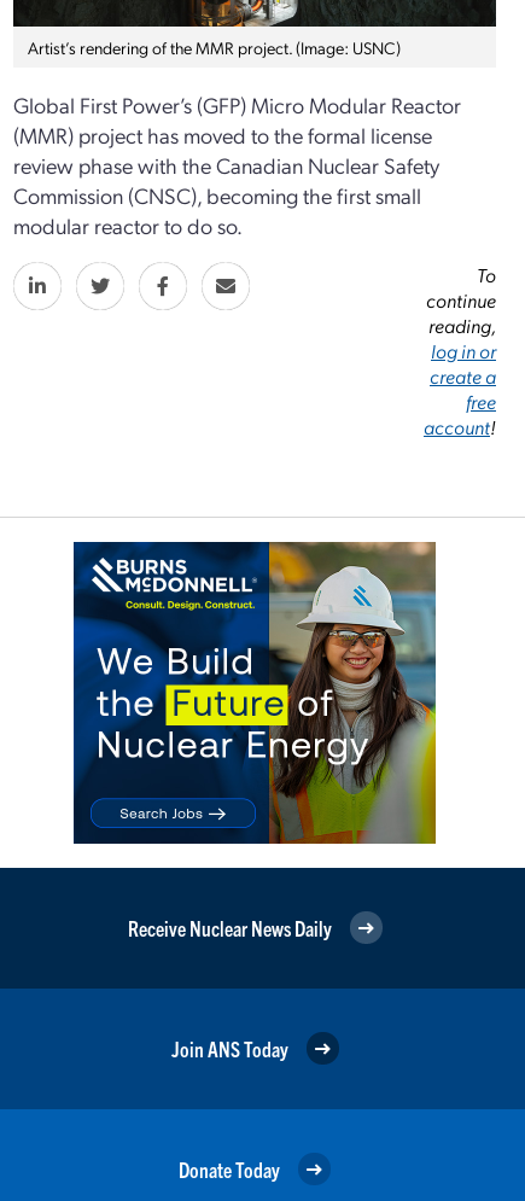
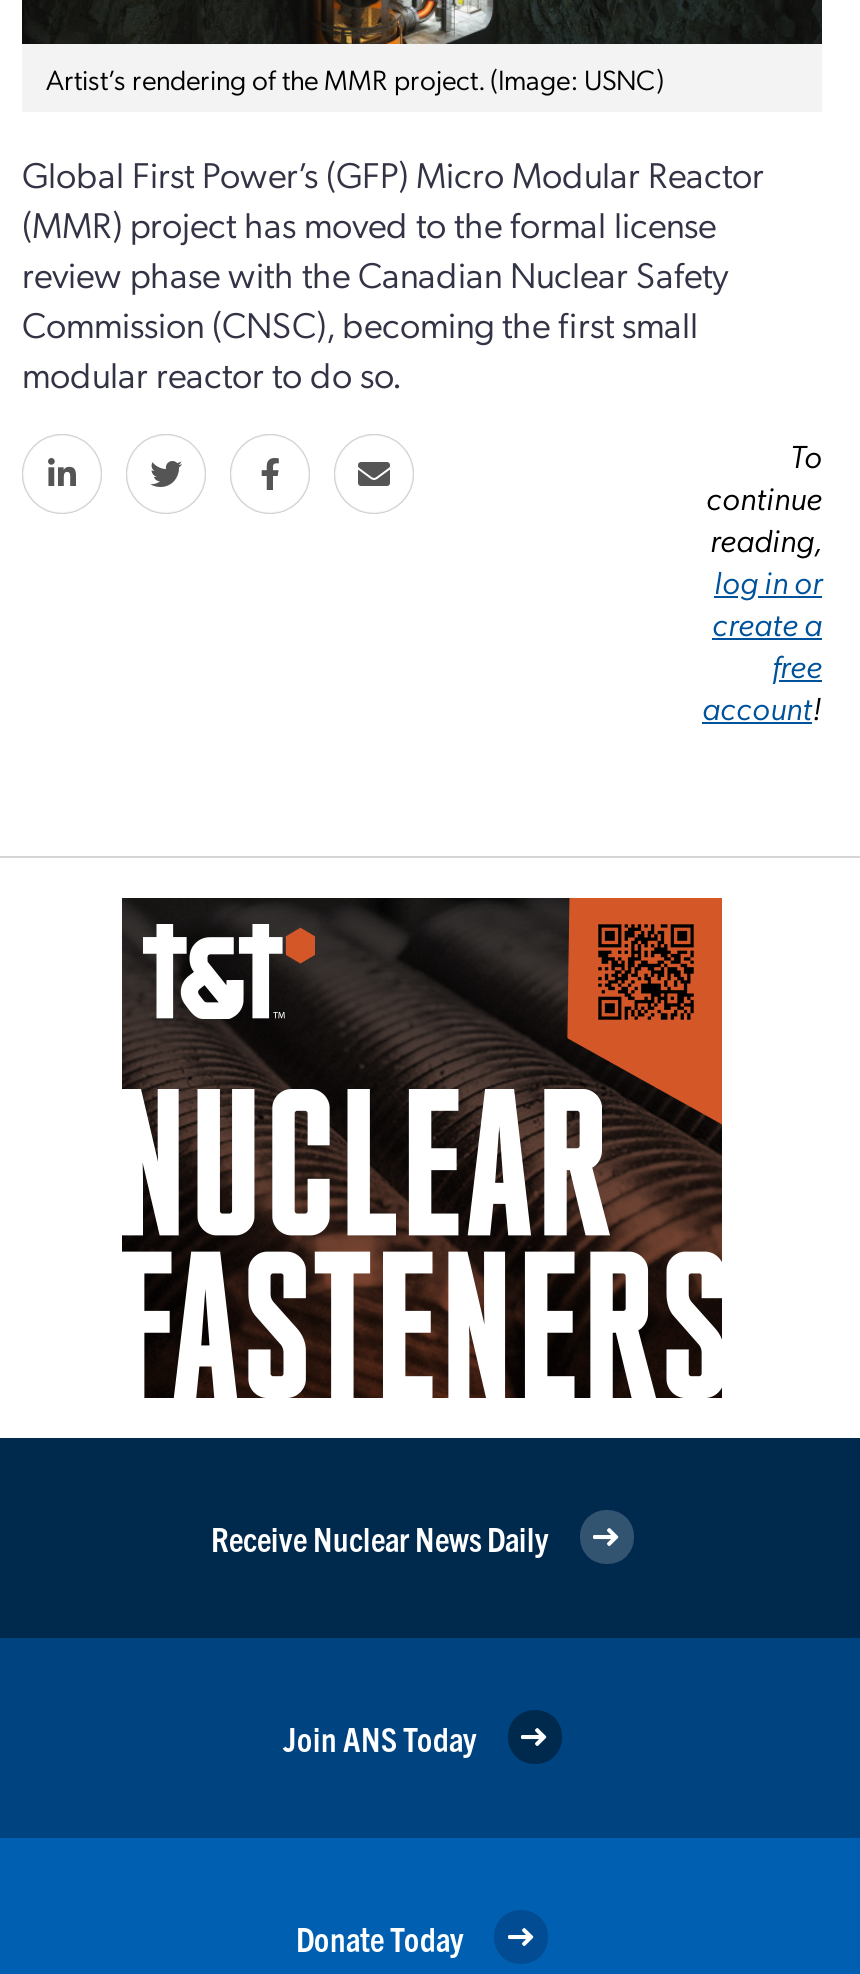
[72,541,437,845] [image] -> [120,896,724,1400] [image]

